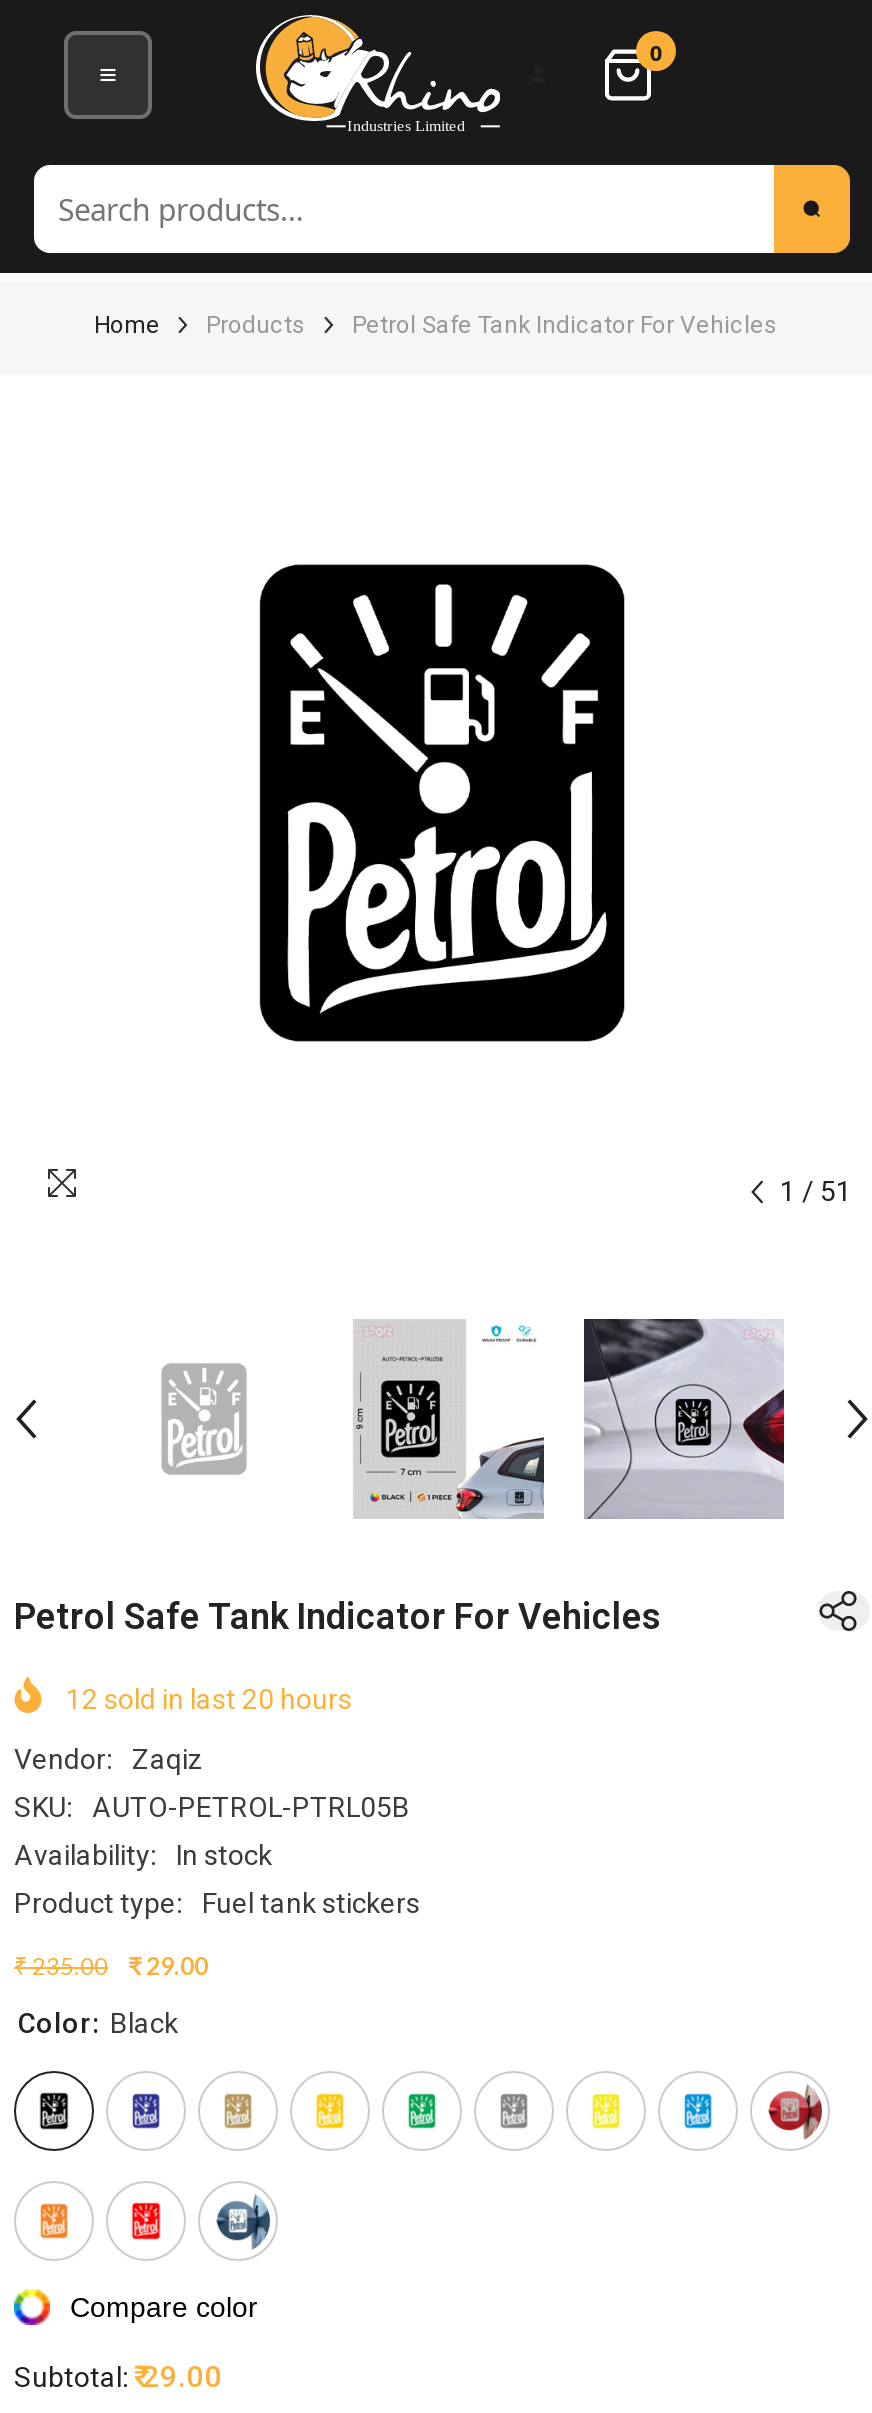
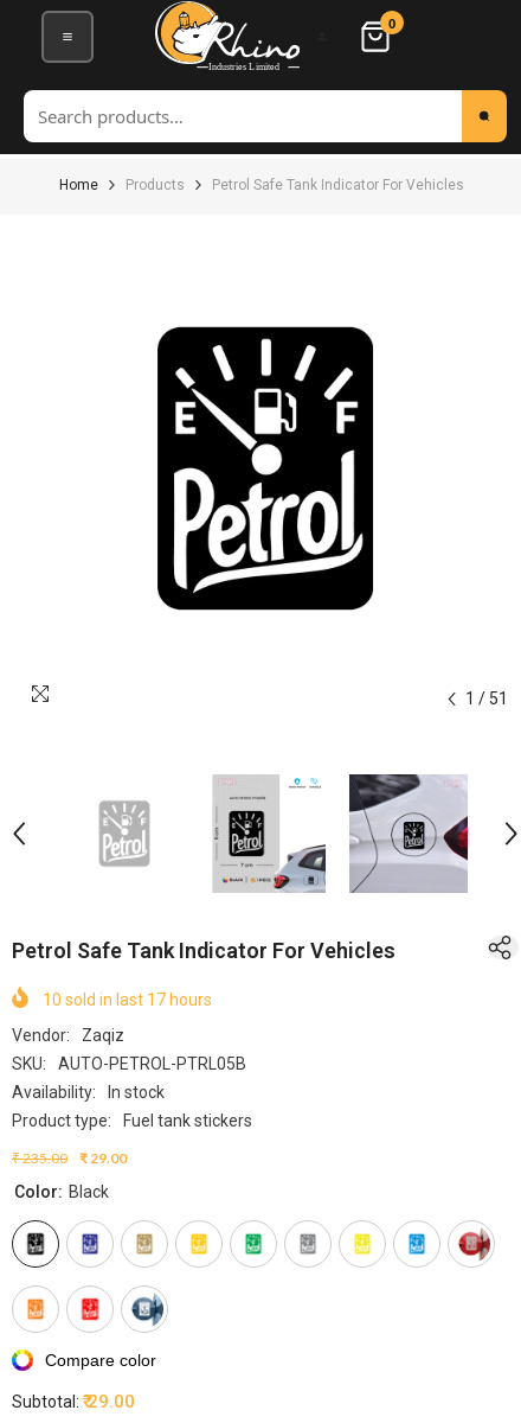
[66,1683,352,1715] 12 sold in last 20 hours -> [43,990,212,1009] 10 sold in last 17 hours

